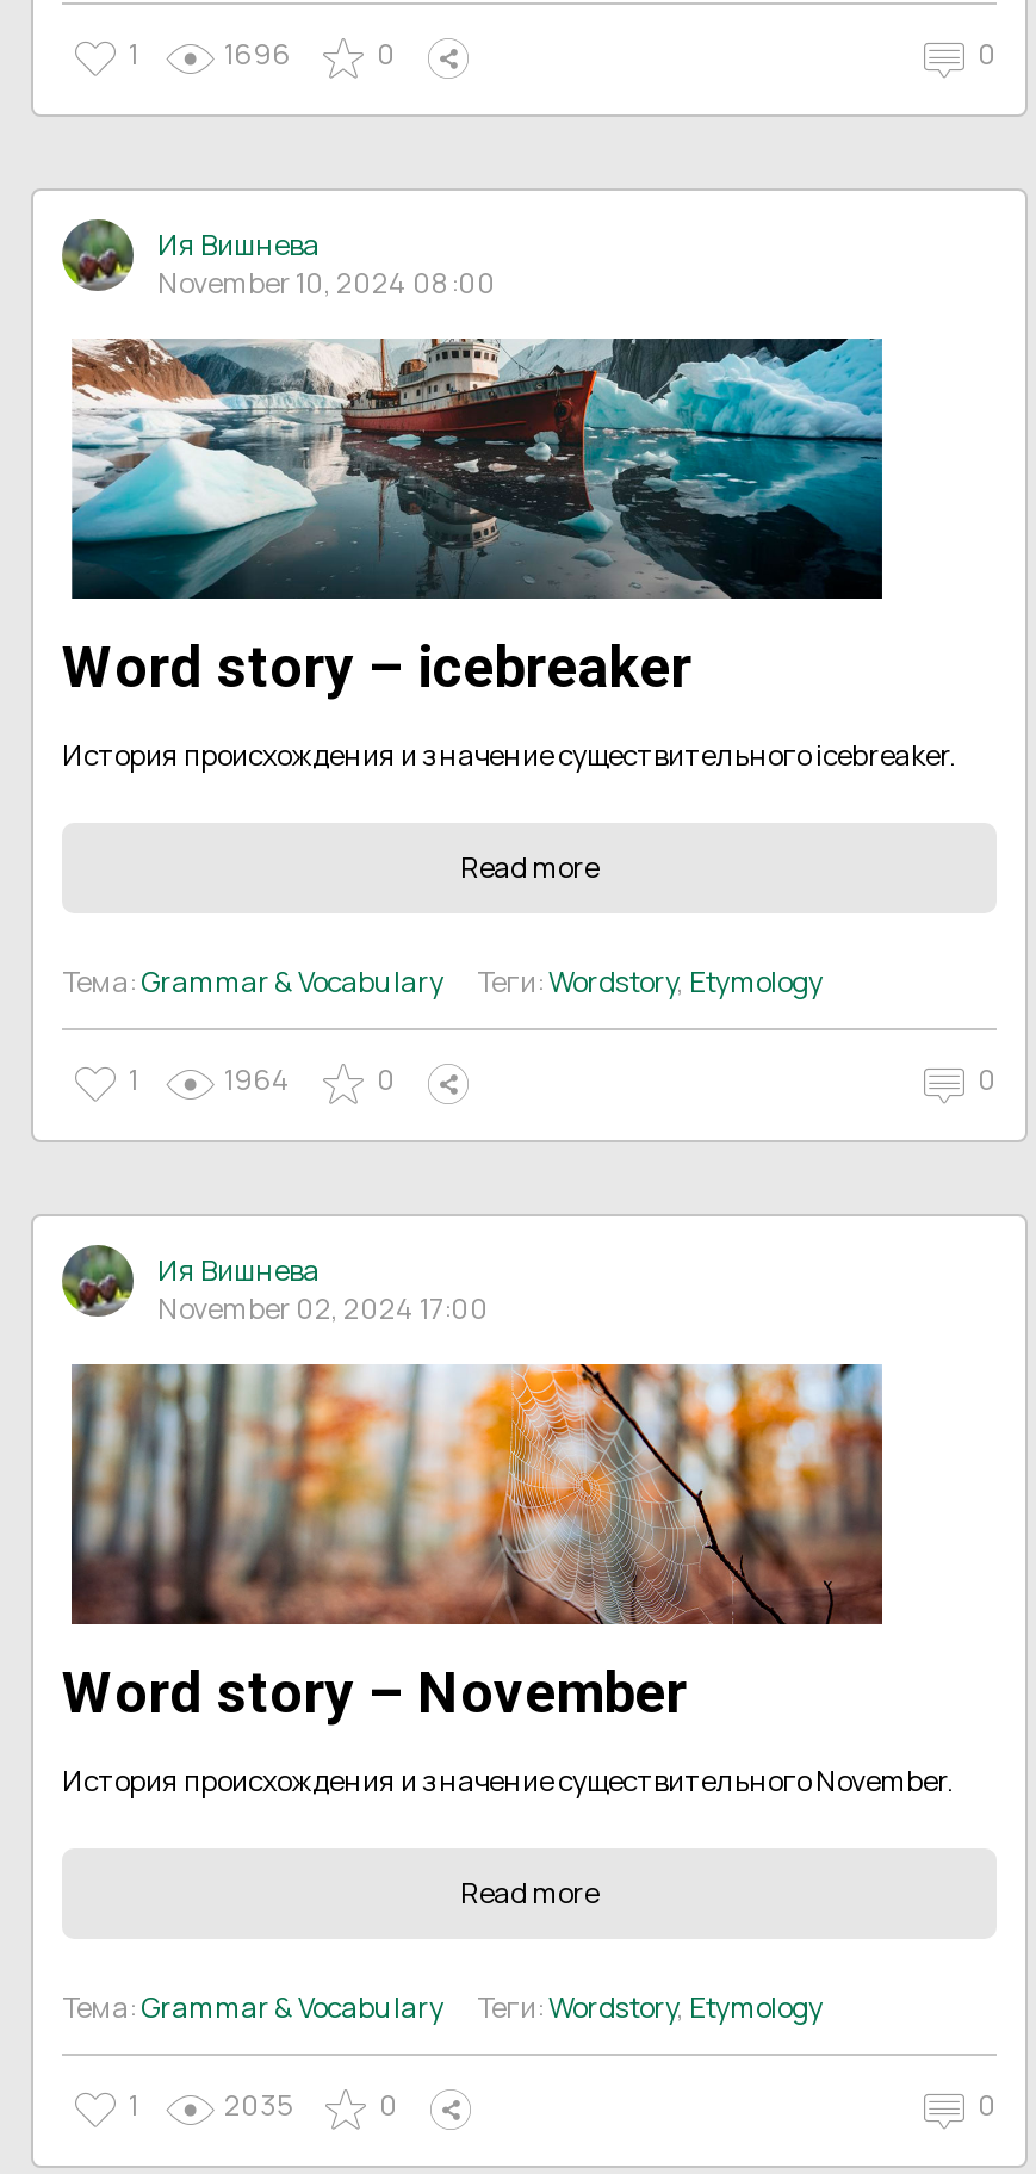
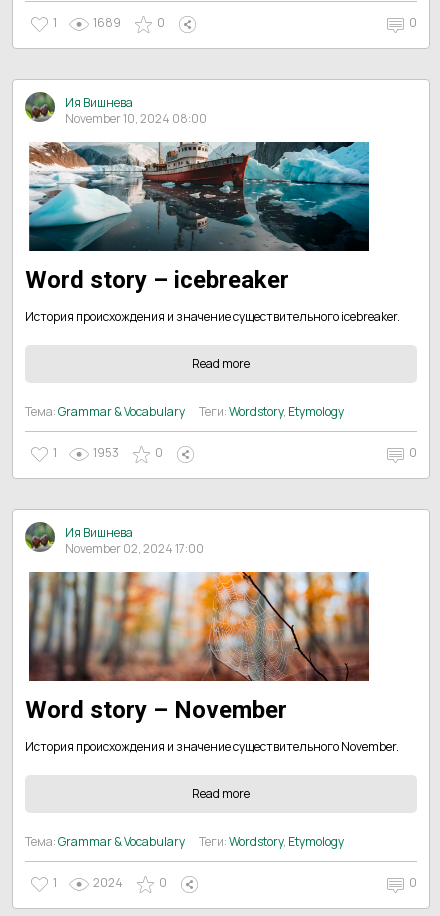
[224,34,291,75] 1696 -> [93,14,121,31] 1689
[224,1060,291,1100] 1964 -> [93,444,119,461] 1953
[224,2085,293,2126] 2035 -> [93,874,123,891] 2024

